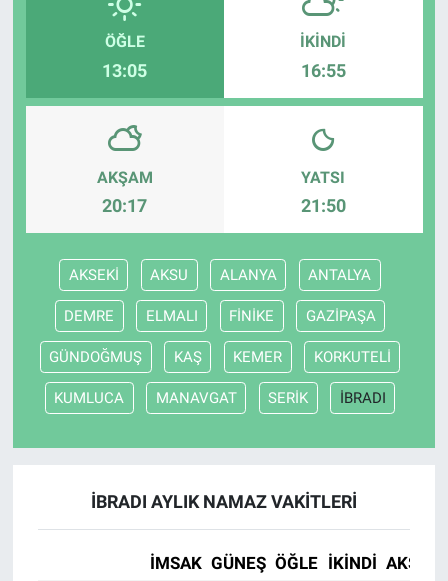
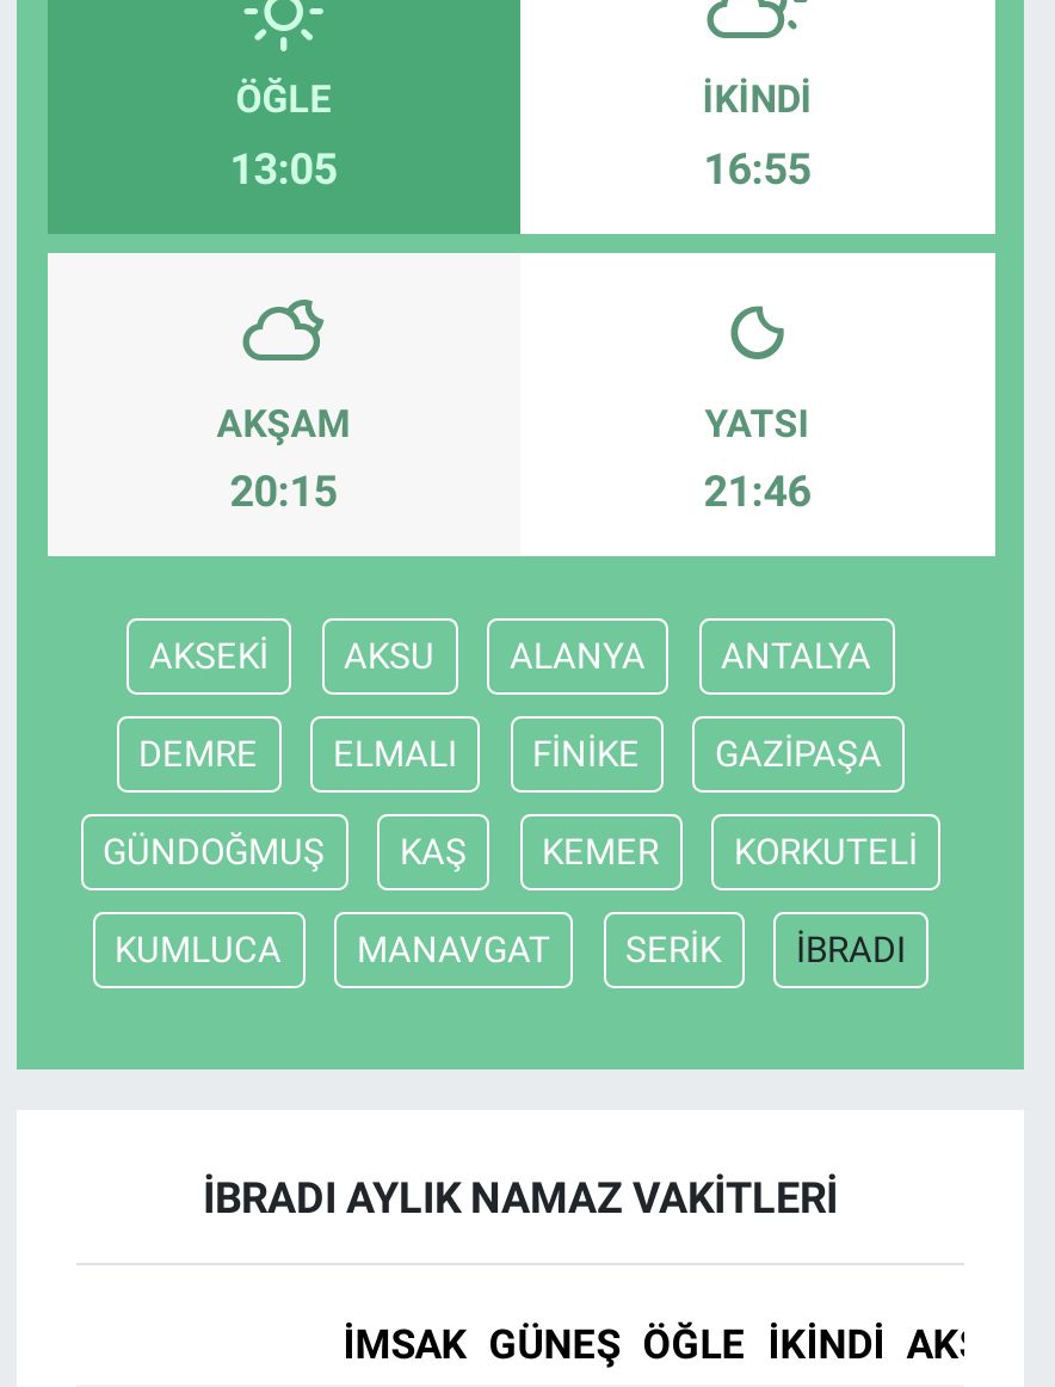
[102,195,147,216] 20:17 -> [230,466,337,516] 20:15
[301,195,346,216] 21:50 -> [704,466,811,516] 21:46

